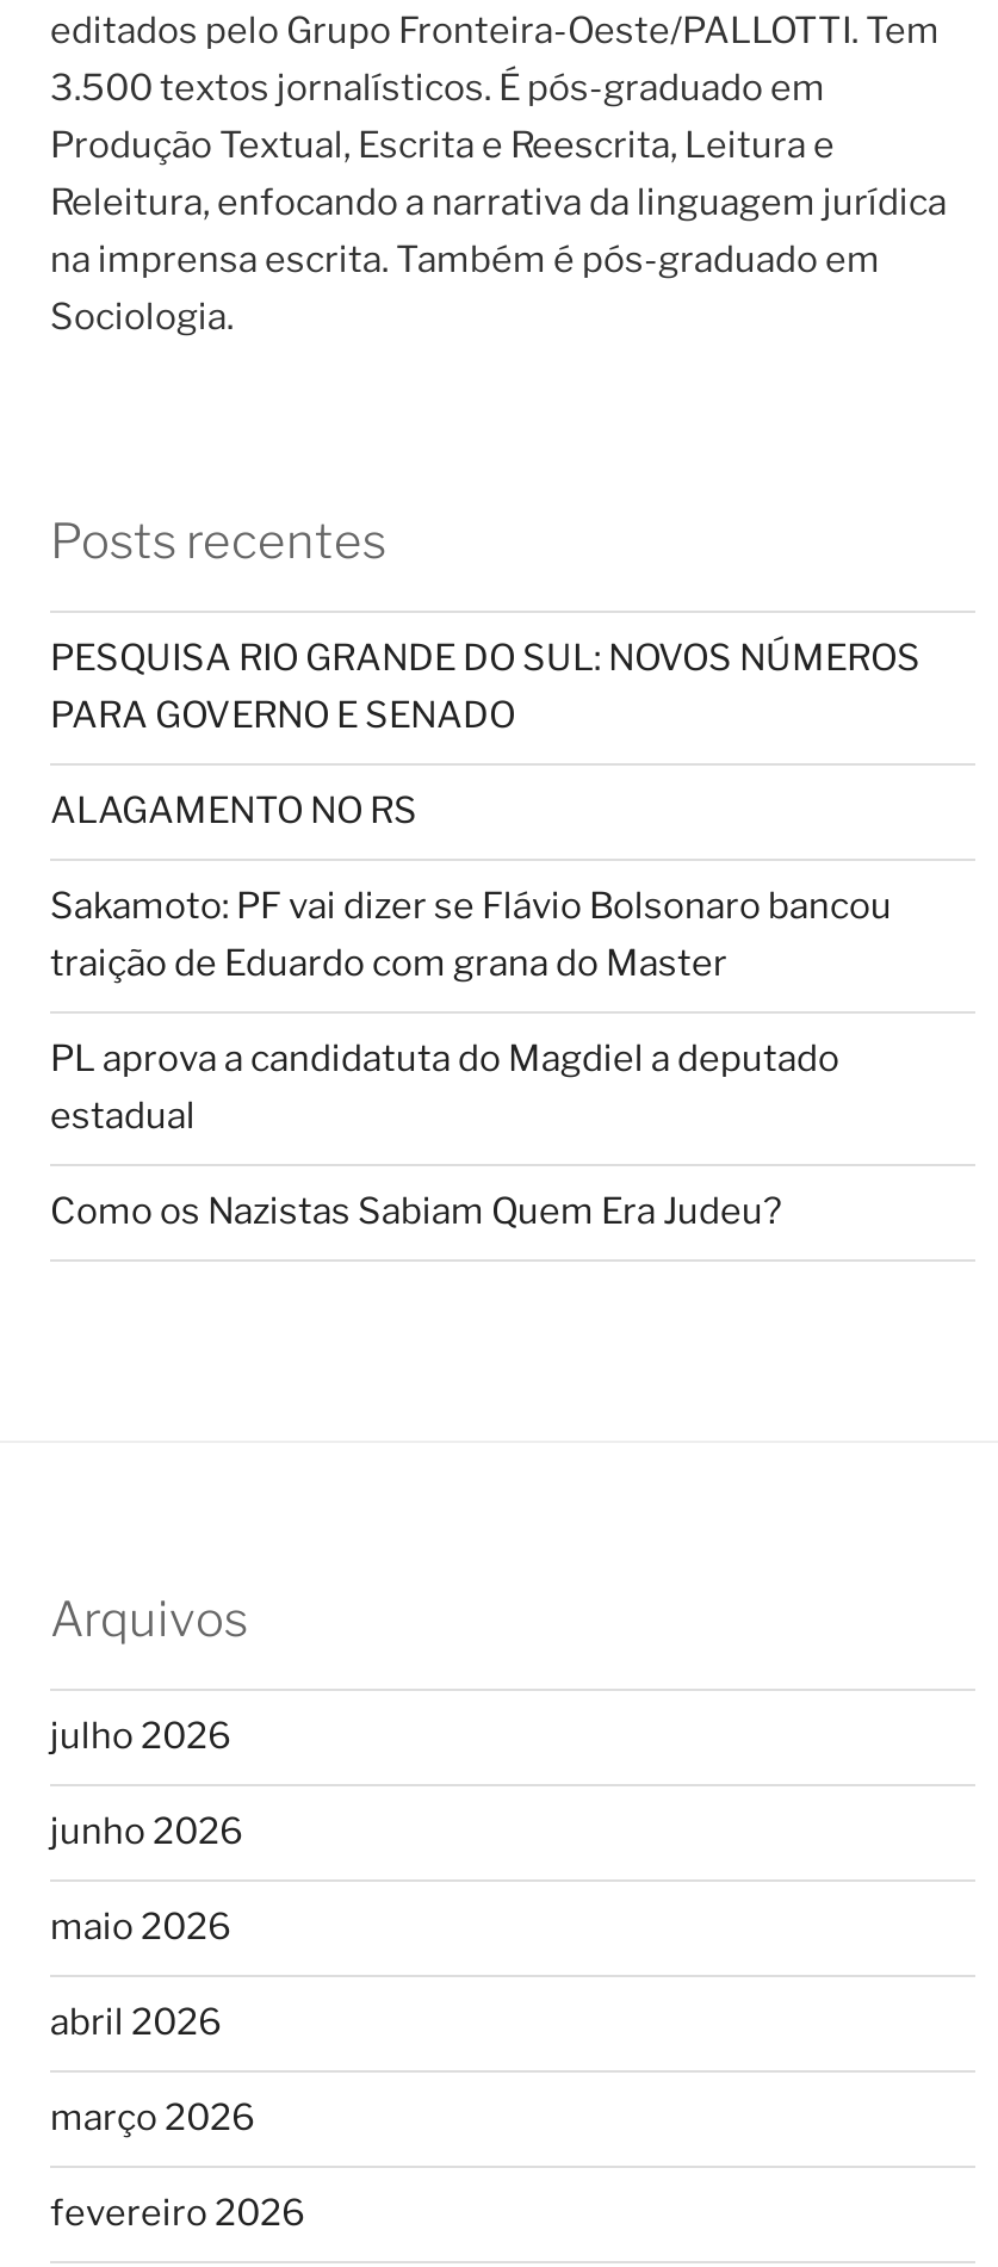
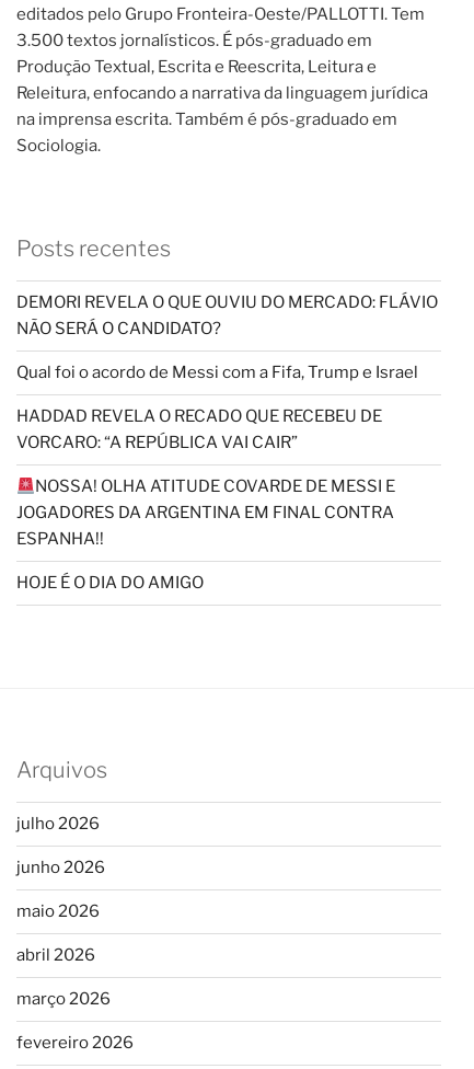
[50,637,920,737] PESQUISA RIO GRANDE DO SUL: NOVOS NÚMEROS | PARA GOVERNO E SENADO -> [16,293,438,339] DEMORI REVELA O QUE OUVIU DO MERCADO: FLÁVIO | NÃO SERÁ O CANDIDATO?
[50,790,417,833] ALAGAMENTO NO RS -> [16,363,418,382] Qual foi o acordo de Messi com a Fifa, Trump e Israel
[50,885,892,986] Sakamoto: PF vai dizer se Flávio Bolsonaro bancou | traição de Eduardo com grana do Master -> [16,407,382,453] HADDAD REVELA O RECADO QUE RECEBEU DE | VORCARO: “A REPÚBLICA VAI CAIR”
[50,1038,839,1138] PL aprova a candidatuta do Magdiel a deputado | estadual -> [16,477,395,549] NOSSA! OLHA ATITUDE COVARDE DE MESSI E | JOGADORES DA ARGENTINA EM FINAL CONTRA | ESPANHA!!
[50,1191,782,1234] Como os Nazistas Sabiam Quem Era Judeu? -> [16,573,204,593] HOJE É O DIA DO AMIGO

